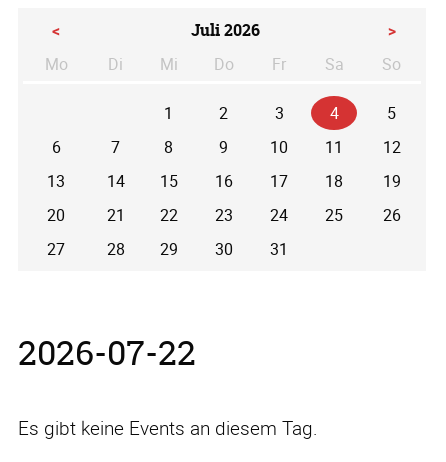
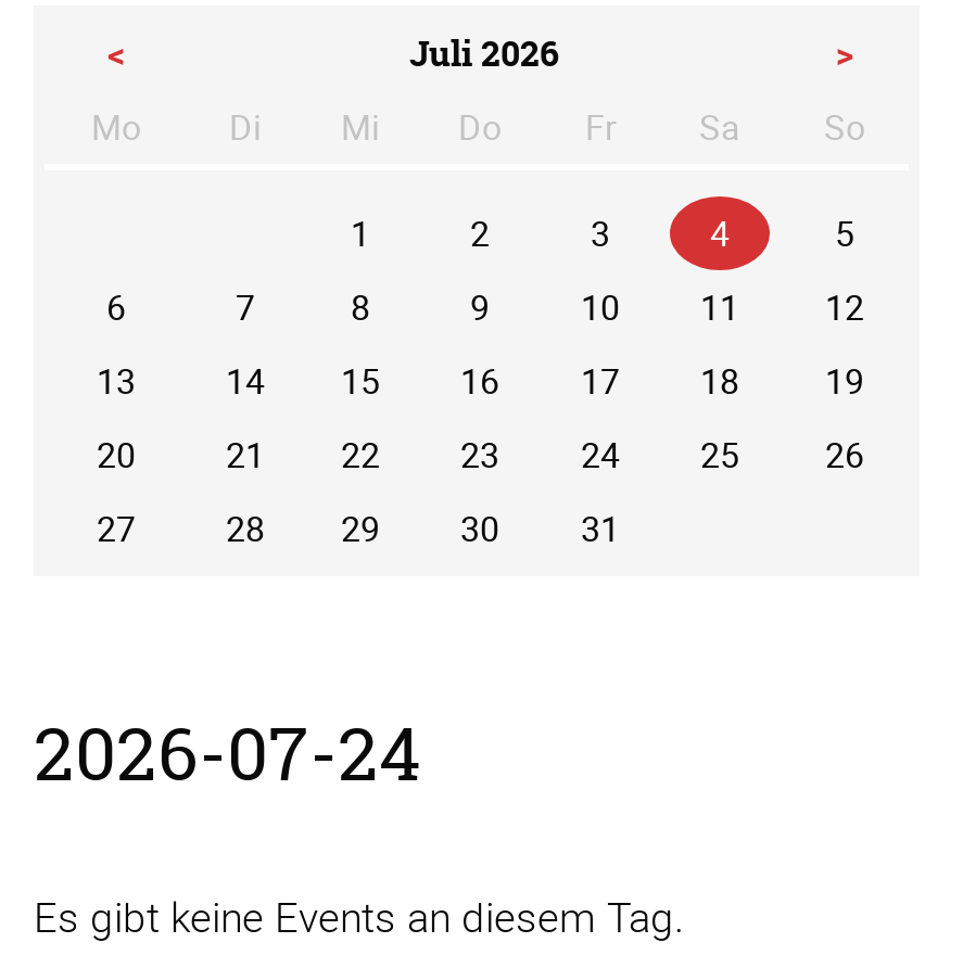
[18,330,196,376] 2026-07-22 -> [34,704,422,804] 2026-07-24

